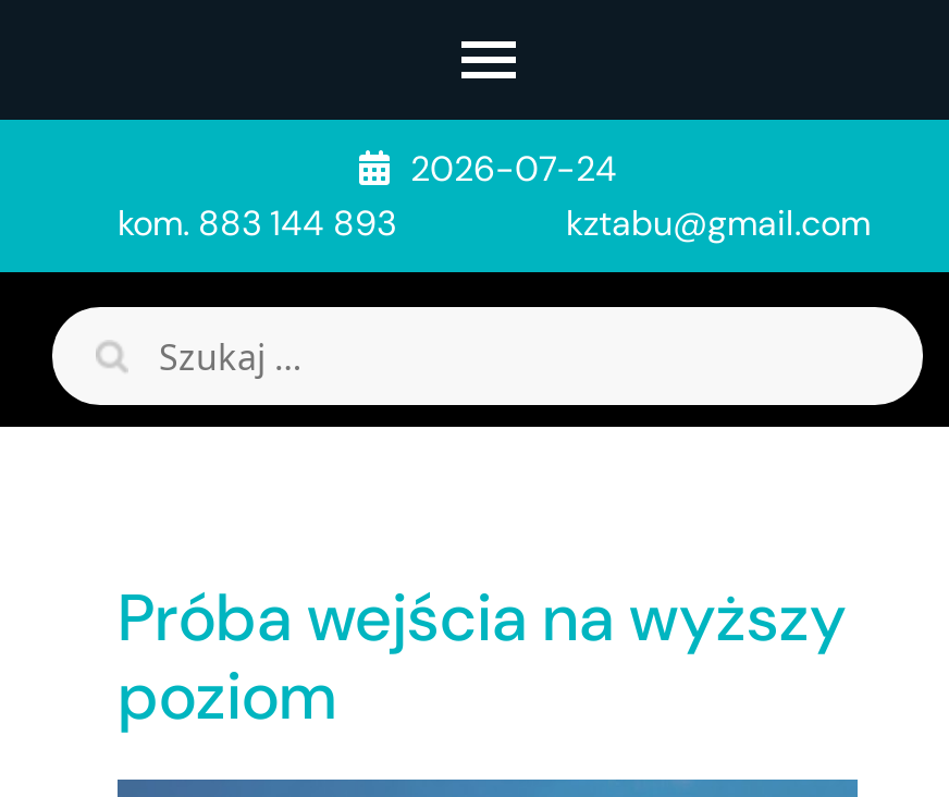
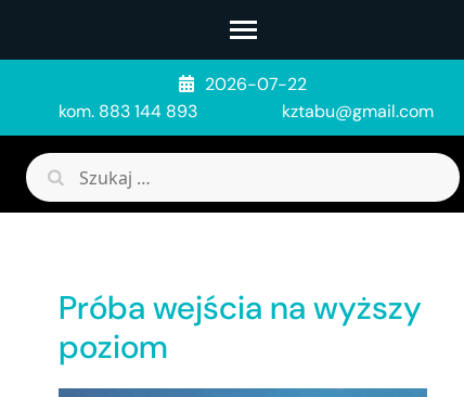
[410,146,617,192] 2026-07-24 -> [205,73,307,95] 2026-07-22

